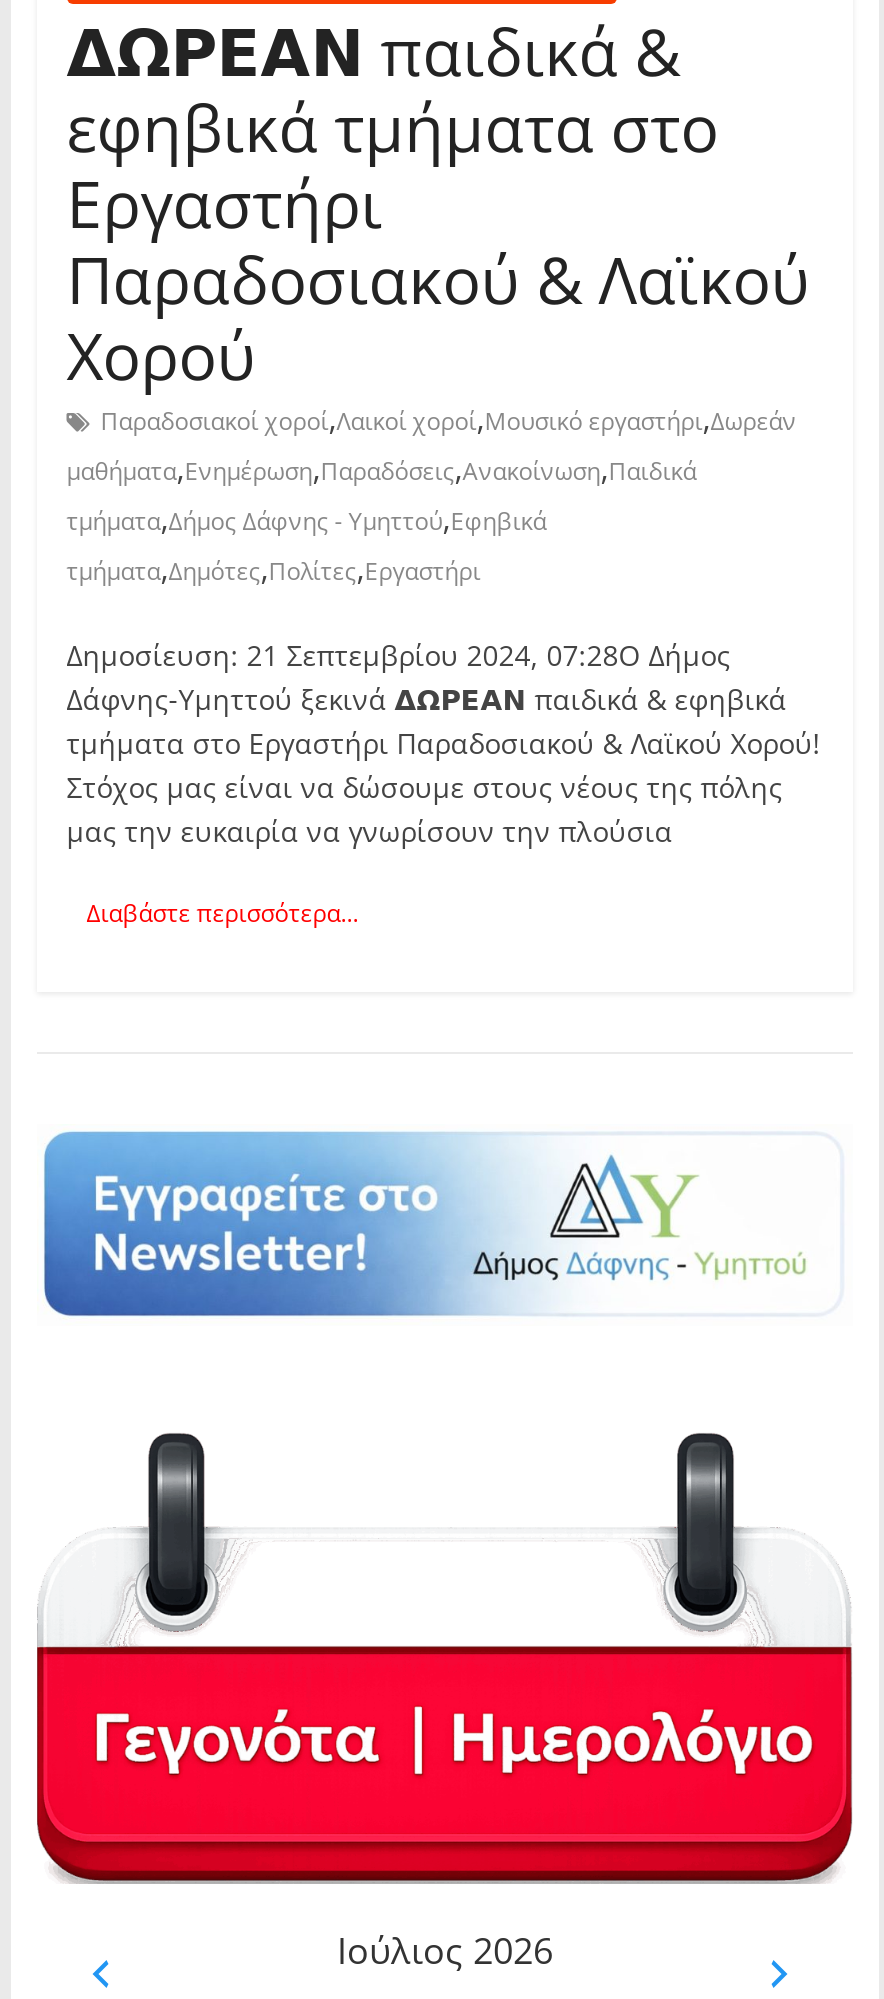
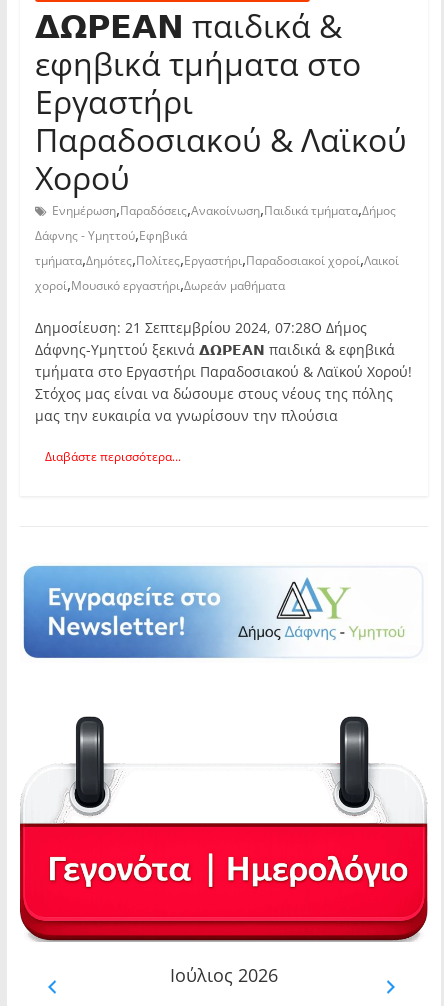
[67,395,797,589] Παραδοσιακοί χοροί,Λαικοί χοροί,Μουσικό εργαστήρι,Δωρεάν | μαθήματα,Ενημέρωση,Παραδόσεις,Ανακοίνωση,Παιδικά | τμήματα,Δήμος Δάφνης - Υμηττού,Εφηβικά | τμήματα,Δημότες,Πολίτες,Εργαστήρι -> [35,198,399,295] Ενημέρωση,Παραδόσεις,Ανακοίνωση,Παιδικά τμήματα,Δήμος | Δάφνης - Υμηττού,Εφηβικά | τμήματα,Δημότες,Πολίτες,Εργαστήρι,Παραδοσιακοί χοροί,Λαικοί | χοροί,Μουσικό εργαστήρι,Δωρεάν μαθήματα

